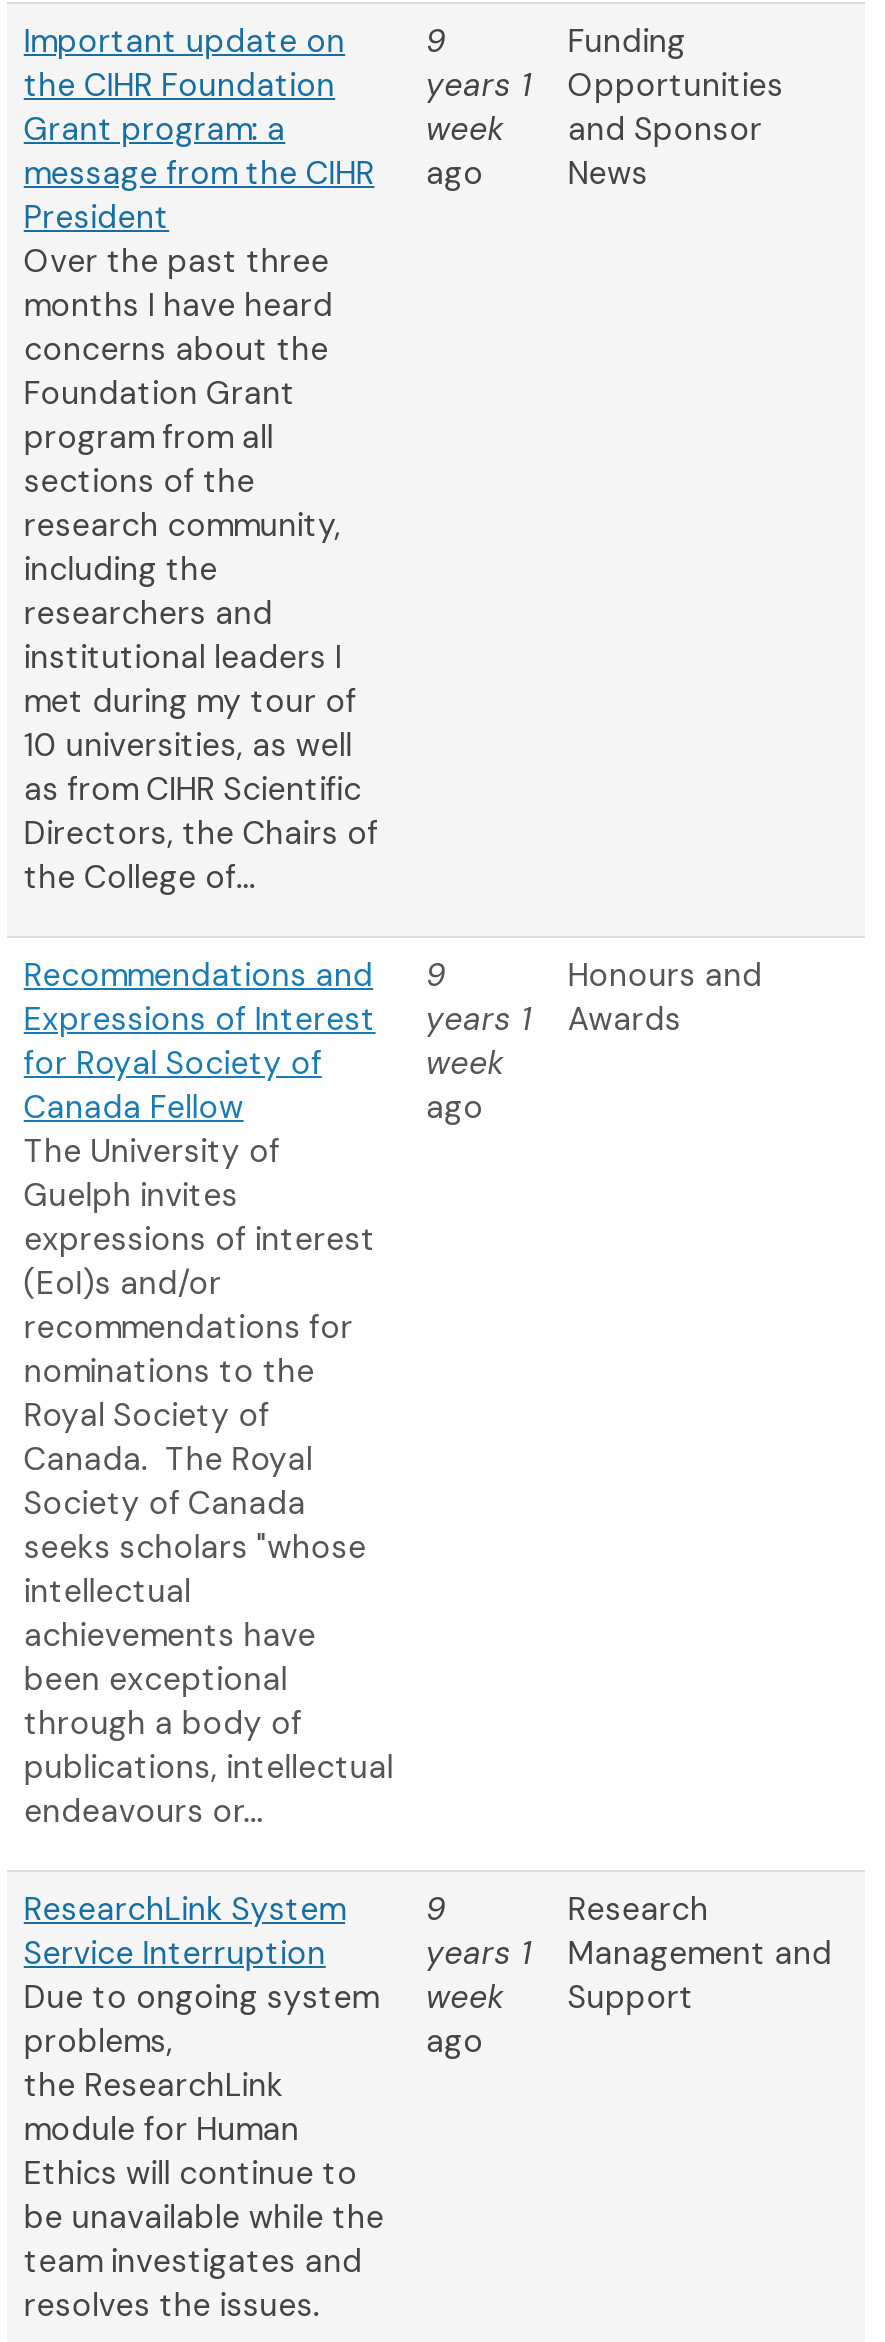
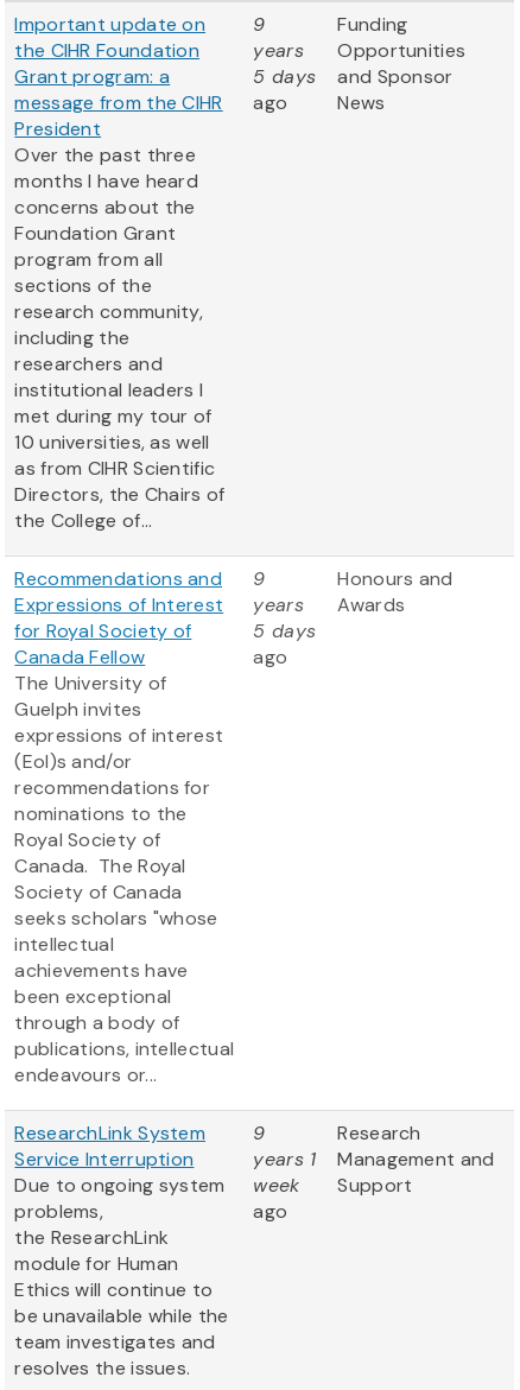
[426,64,532,150] years 1 | week -> [253,38,316,89] years | 5 days
[426,998,532,1084] years 1 | week -> [253,593,316,644] years | 5 days

